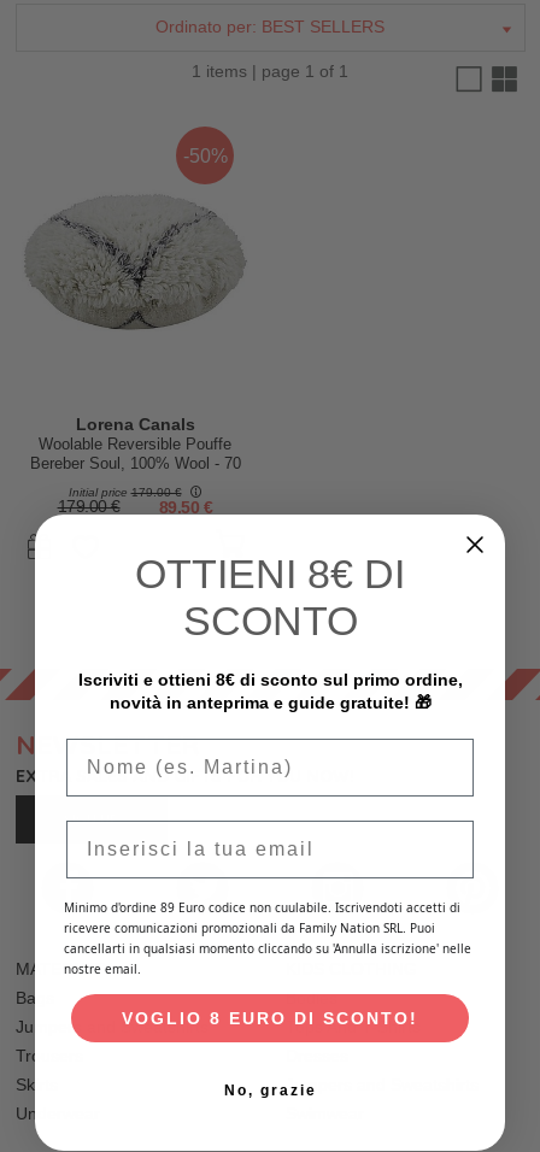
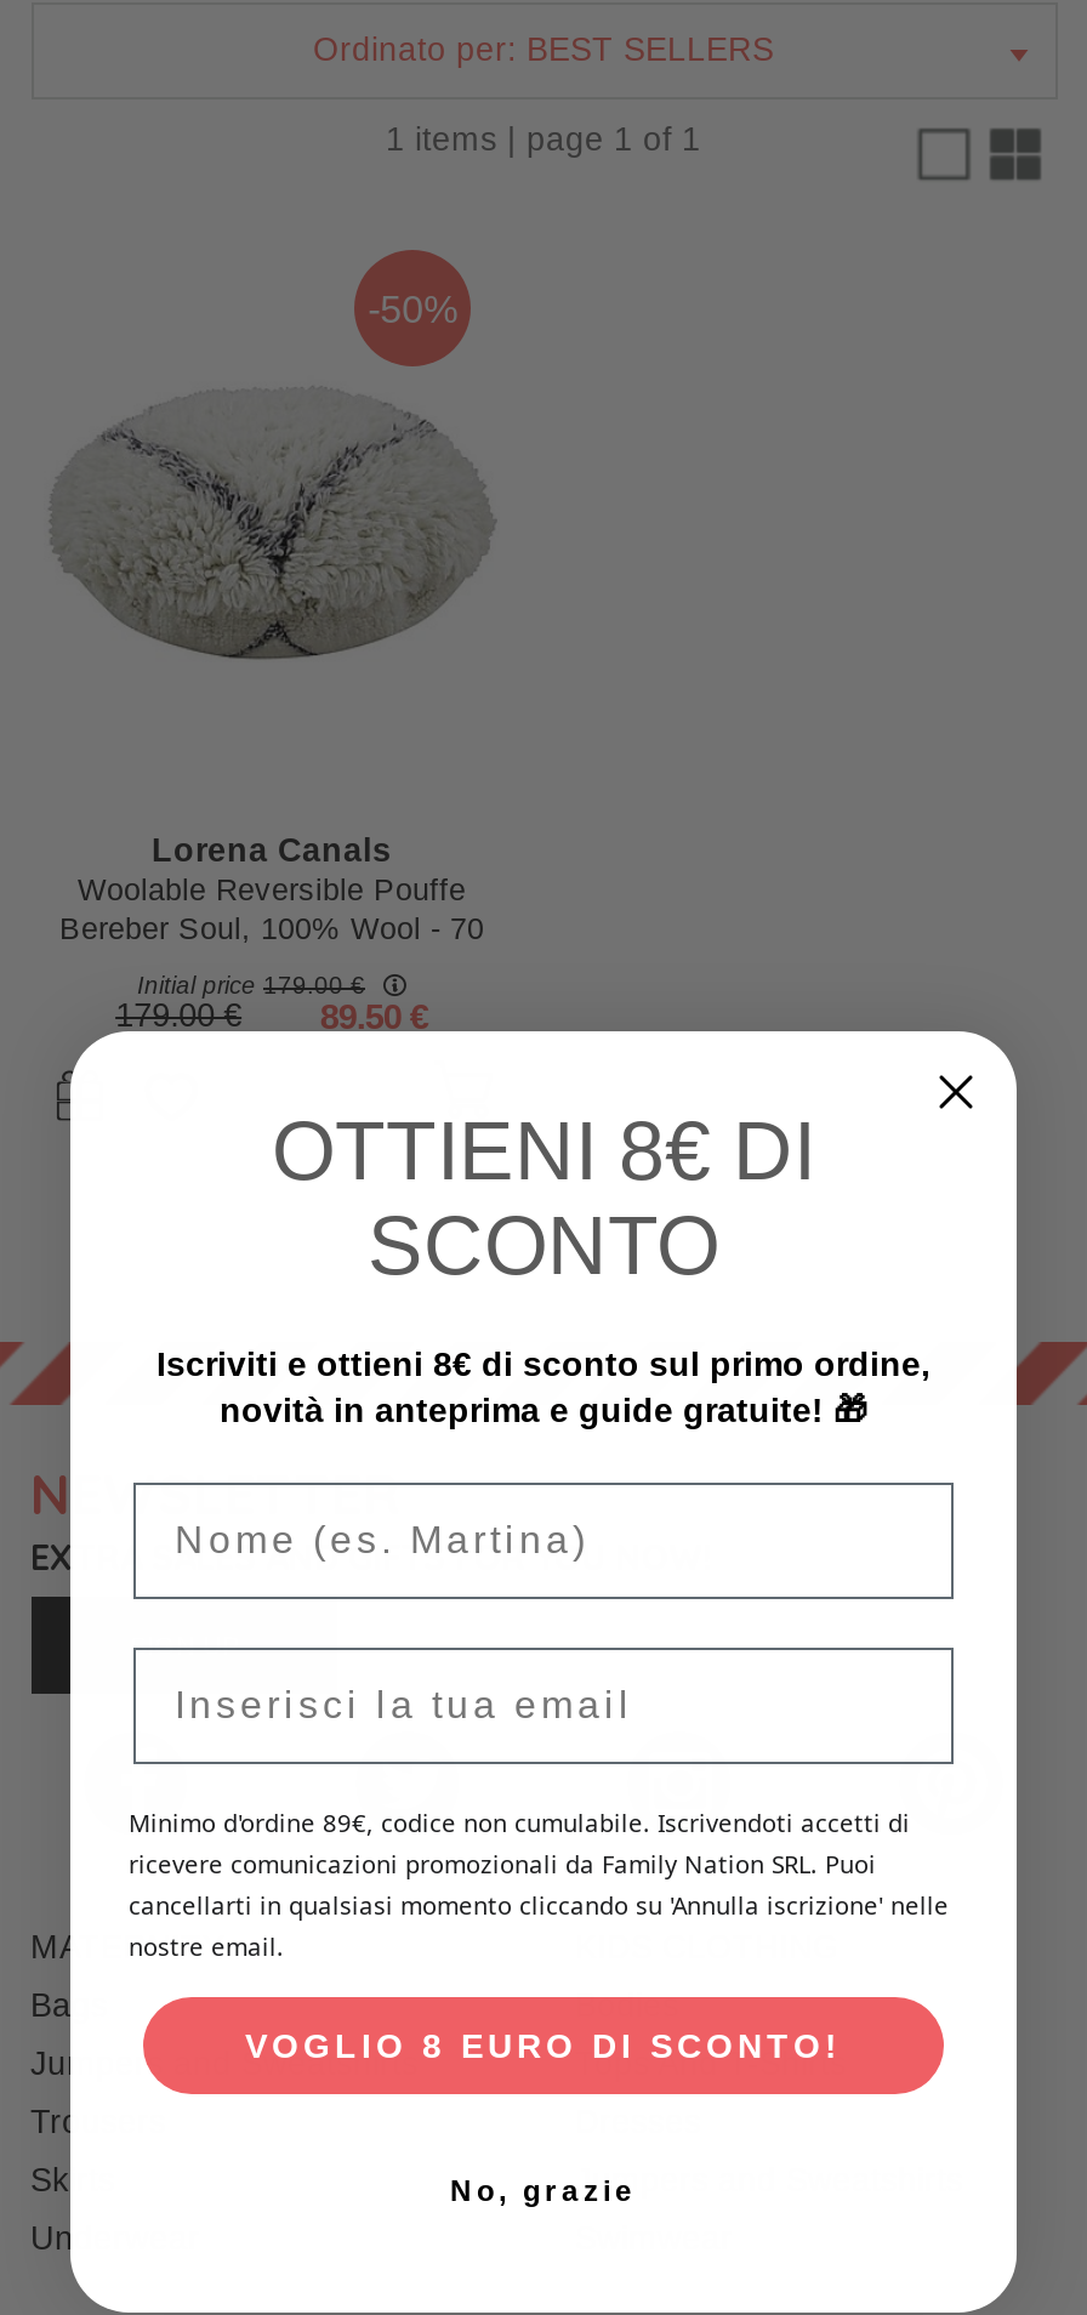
[64,898,460,915] Minimo d'ordine 89 Euro codice non cuulabile. Iscrivendoti accetti di -> [129,1804,910,1838] Minimo d'ordine 89€, codice non cumulabile. Iscrivendoti accetti di

